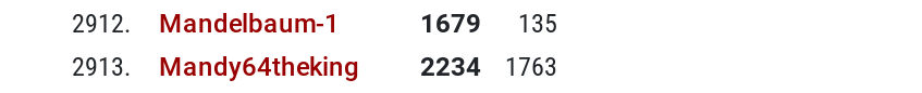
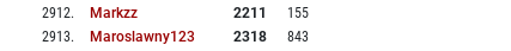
[159,9,557,39] Mandelbaum-1 | 1679 | 135 -> [90,5,309,22] Markzz | 2211 | 155
[159,52,557,83] Mandy64theking | 2234 | 1763 -> [90,29,309,45] Maroslawny123 | 2318 | 843

